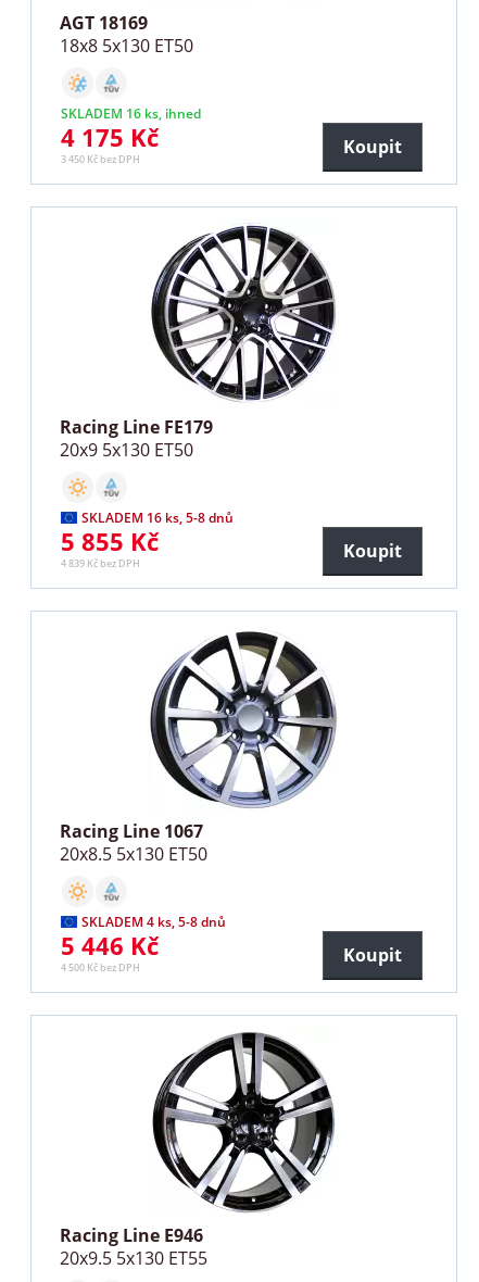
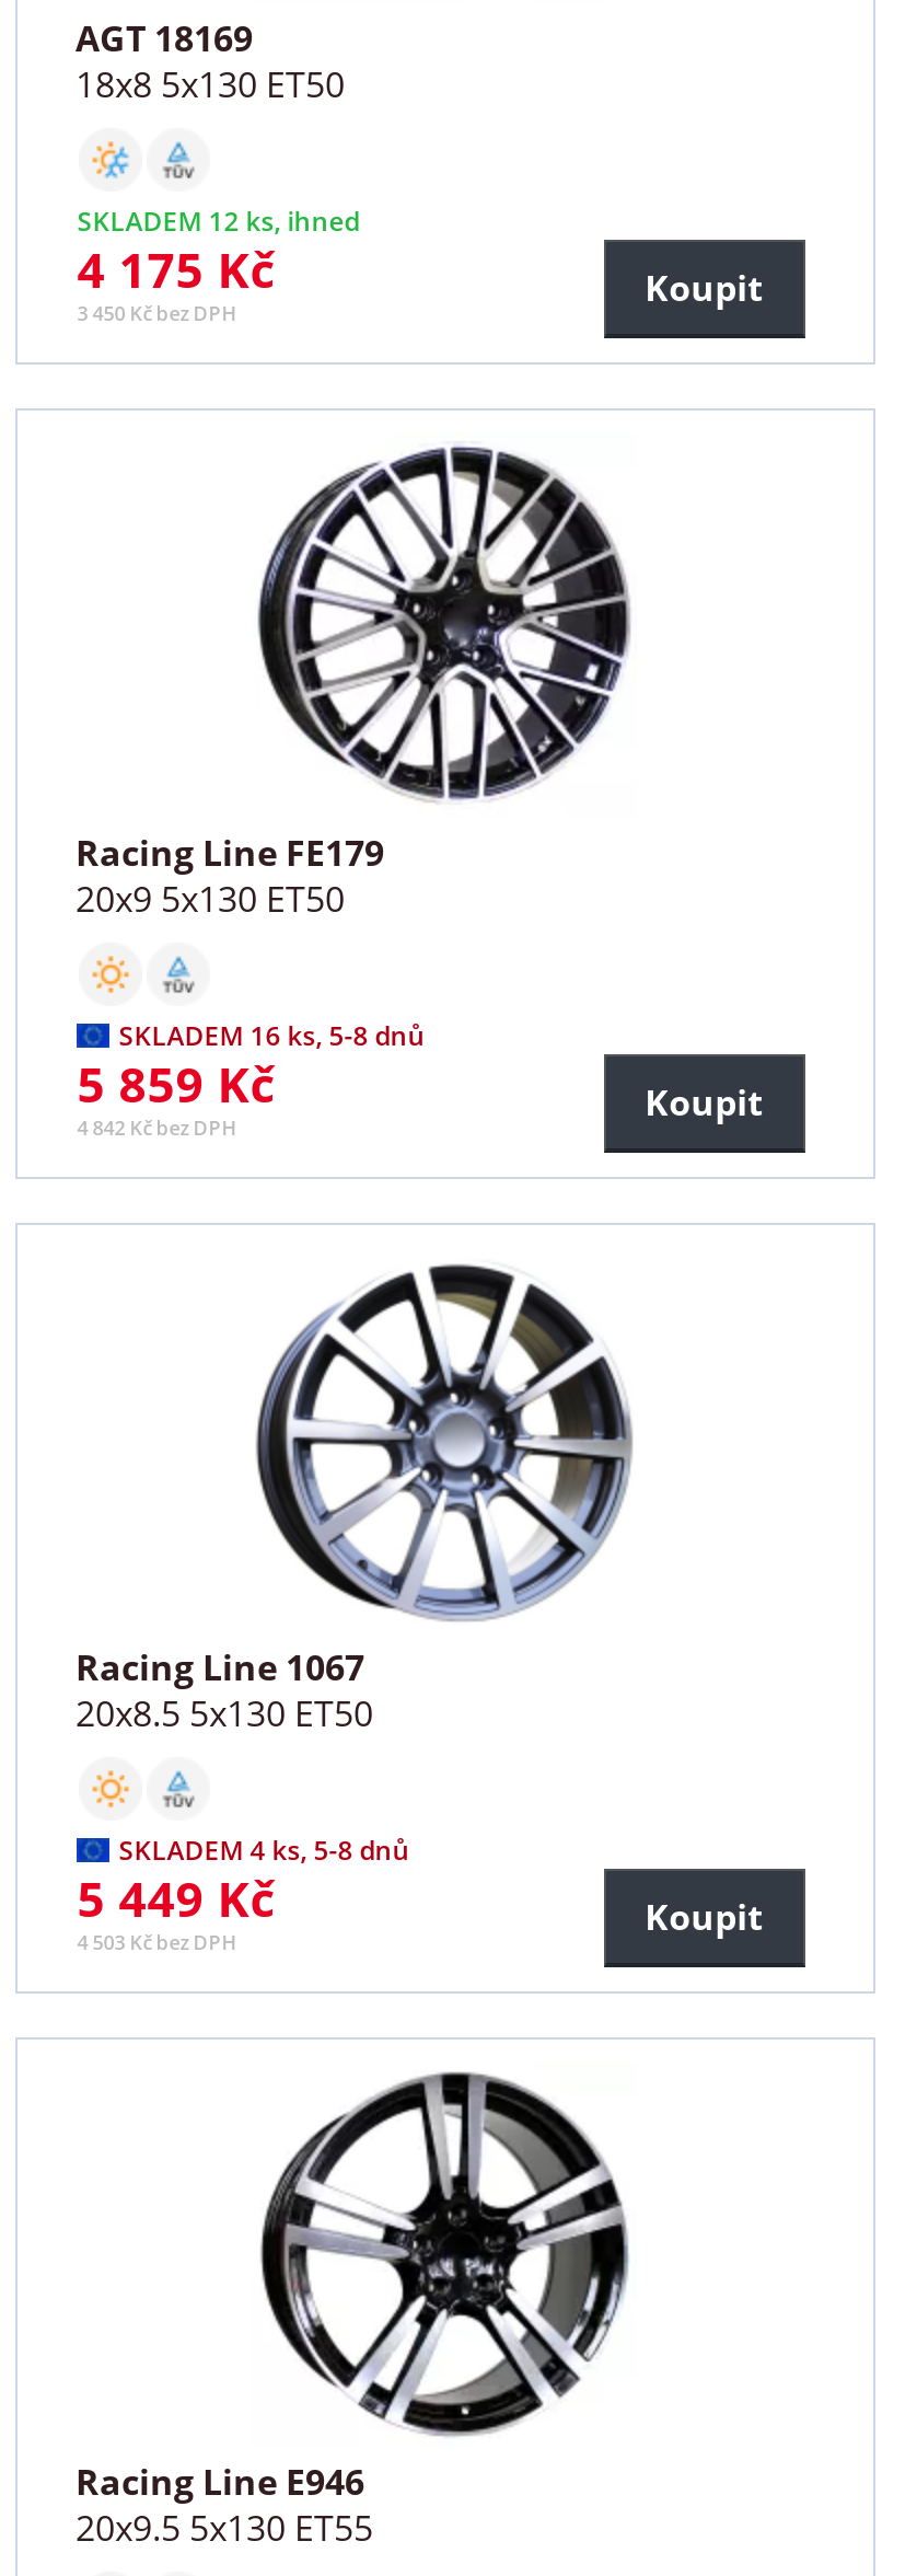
[61,104,201,122] SKLADEM 16 ks, ihned -> [77,202,359,239] SKLADEM 12 ks, ihned
[61,524,159,557] 5 855 Kč -> [77,1049,274,1115] 5 859 Kč
[61,556,140,570] 4 839 Kč bez DPH -> [77,1113,237,1141] 4 842 Kč bez DPH
[61,929,159,961] 5 446 Kč -> [77,1864,274,1929] 5 449 Kč
[61,960,140,974] 4 500 Kč bez DPH -> [77,1927,237,1956] 4 503 Kč bez DPH

